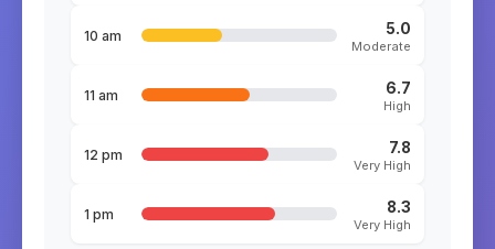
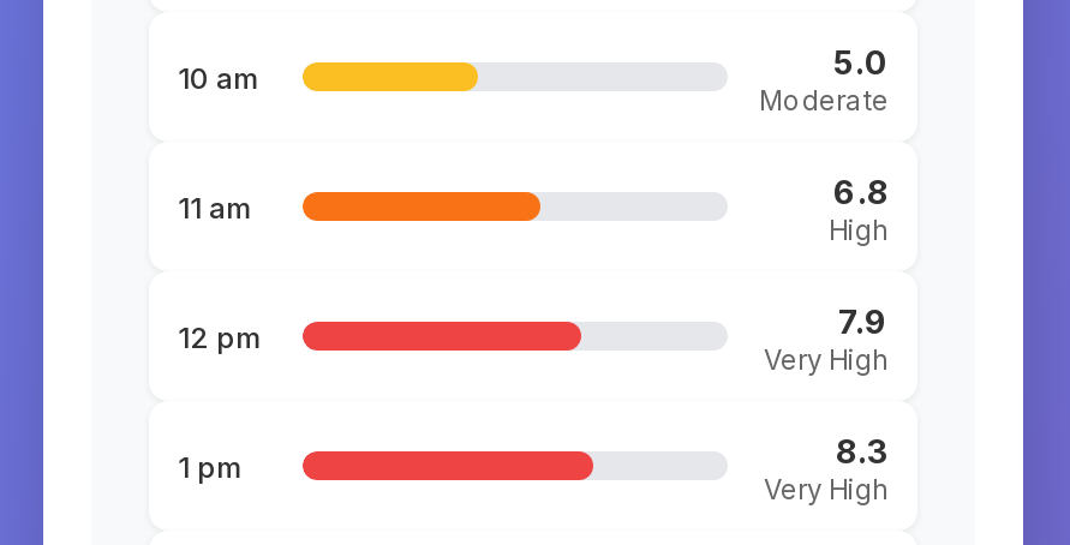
[386,79,411,97] 6.7 -> [833,173,889,211] 6.8
[389,139,411,156] 7.8 -> [838,303,889,341] 7.9

